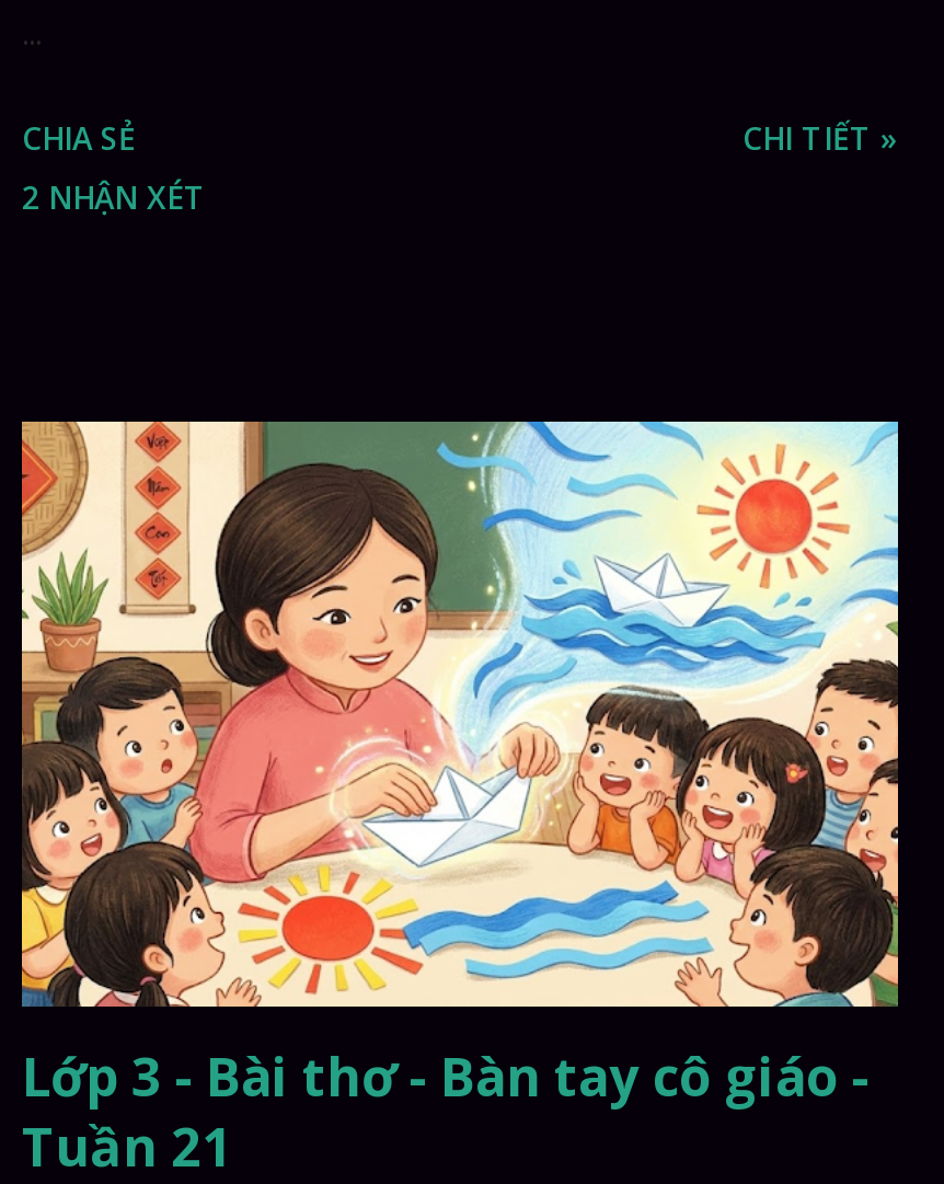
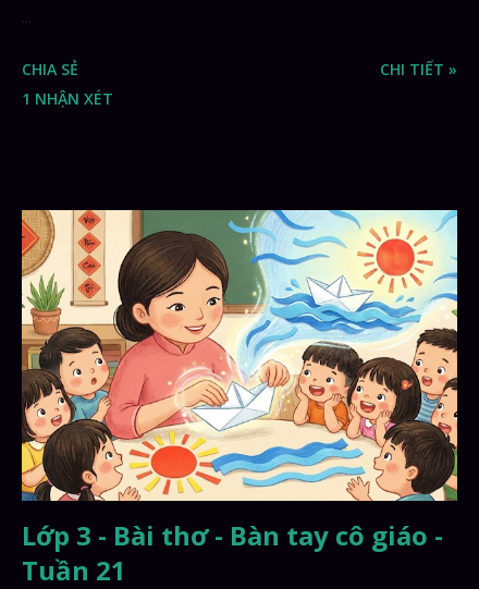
[22,177,206,218] 2 NHẬN XÉT -> [22,88,113,109] 1 NHẬN XÉT

